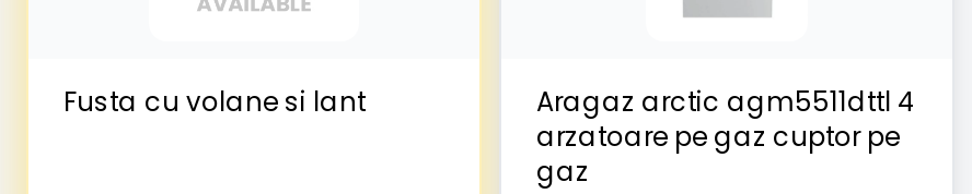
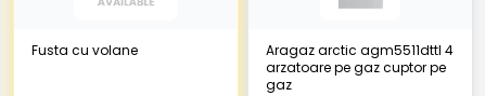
[63,83,366,120] Fusta cu volane si lant -> [31,41,138,59] Fusta cu volane

